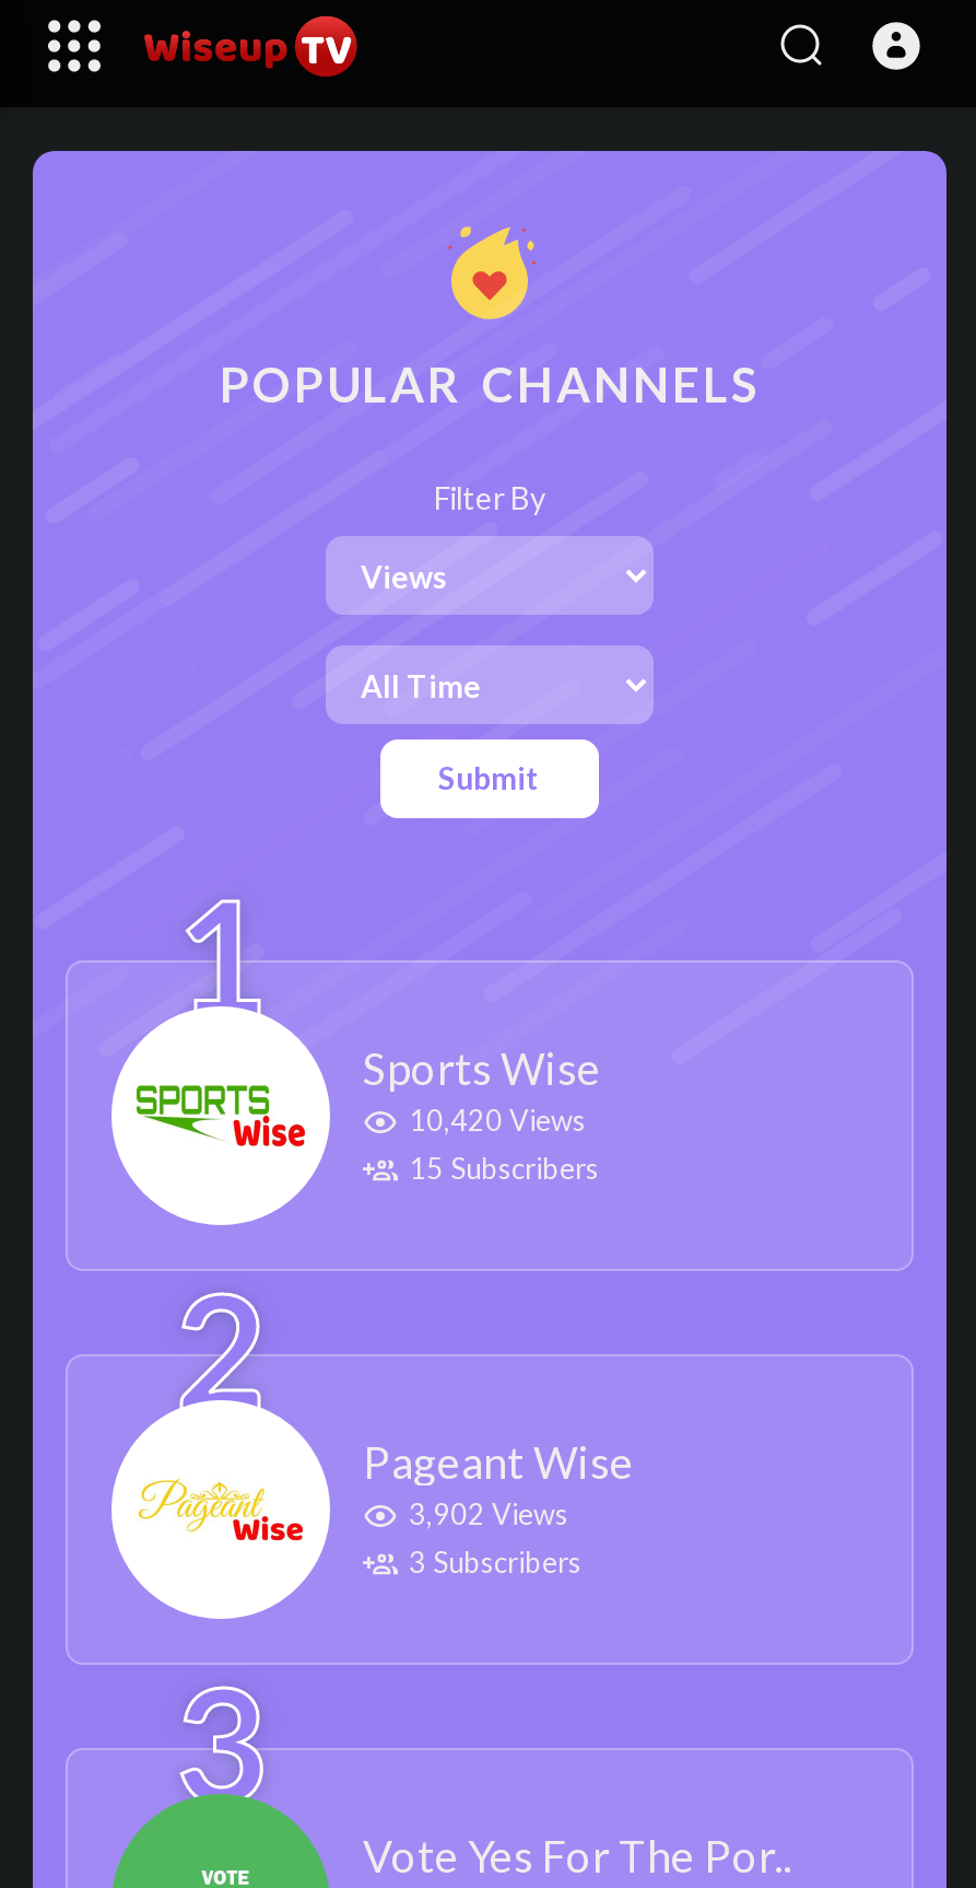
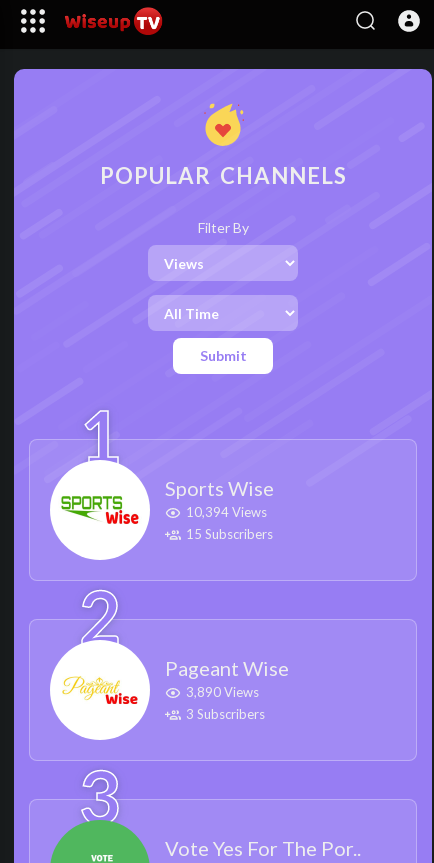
[402,1103,586,1138] 10,420 Views -> [183,504,267,520] 10,394 Views
[402,1497,568,1532] 3,902 Views -> [183,684,259,700] 3,890 Views

